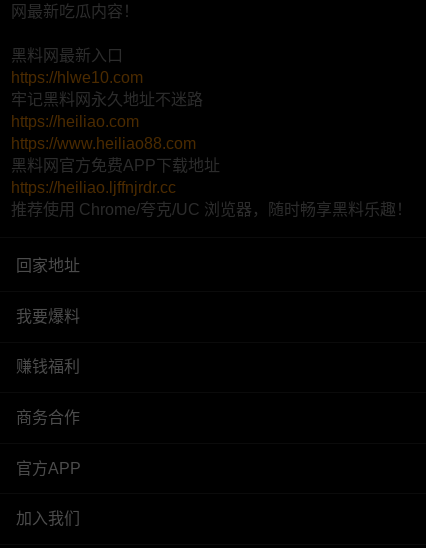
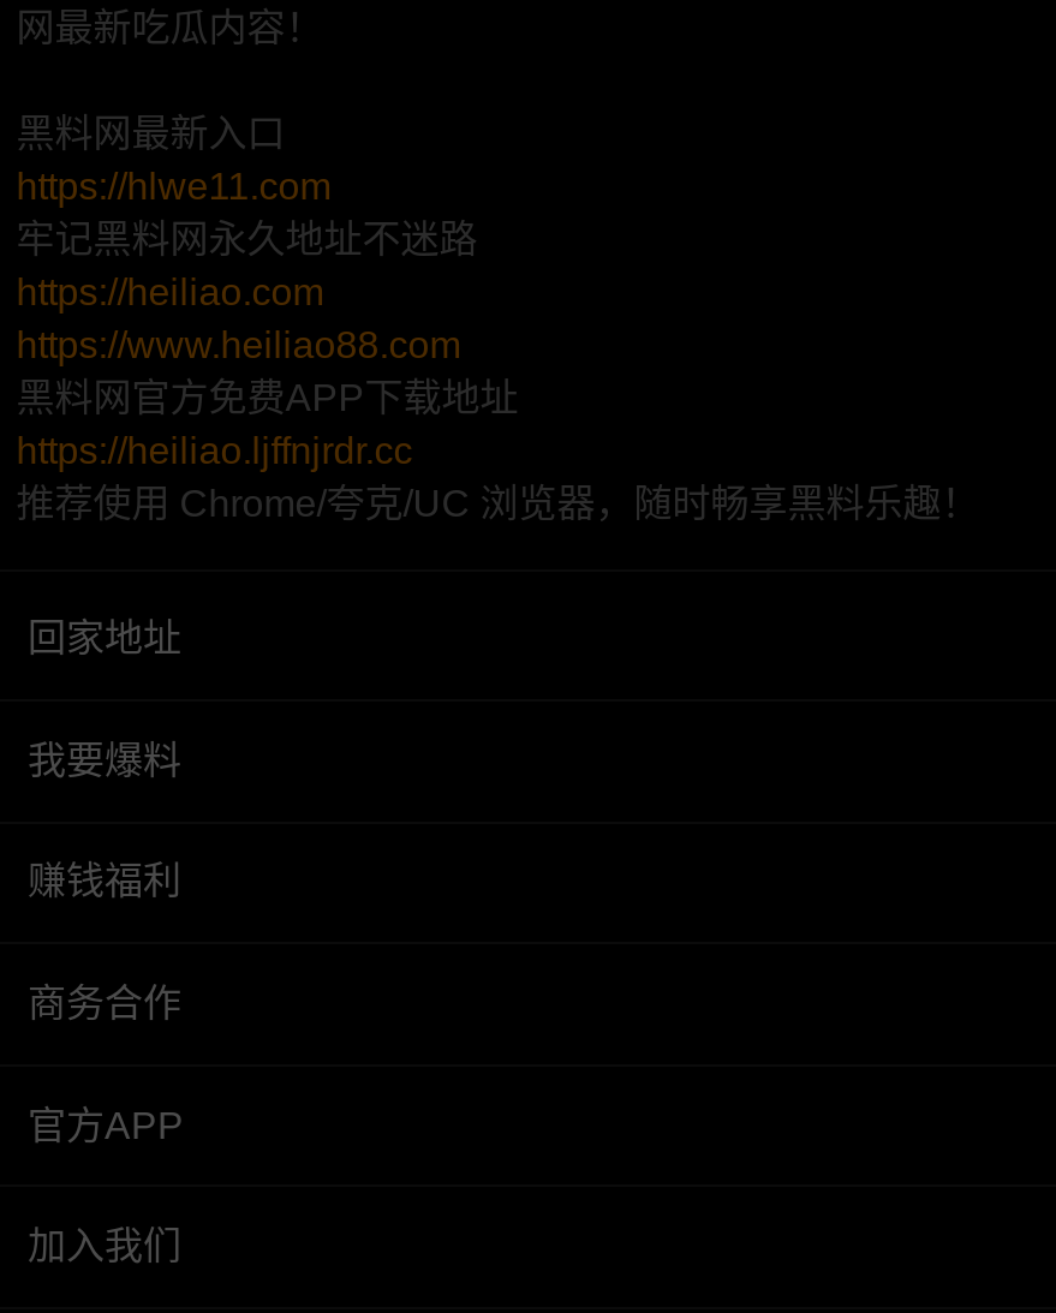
[11,69,143,86] https://hlwe10.com -> [16,166,331,207] https://hlwe11.com

